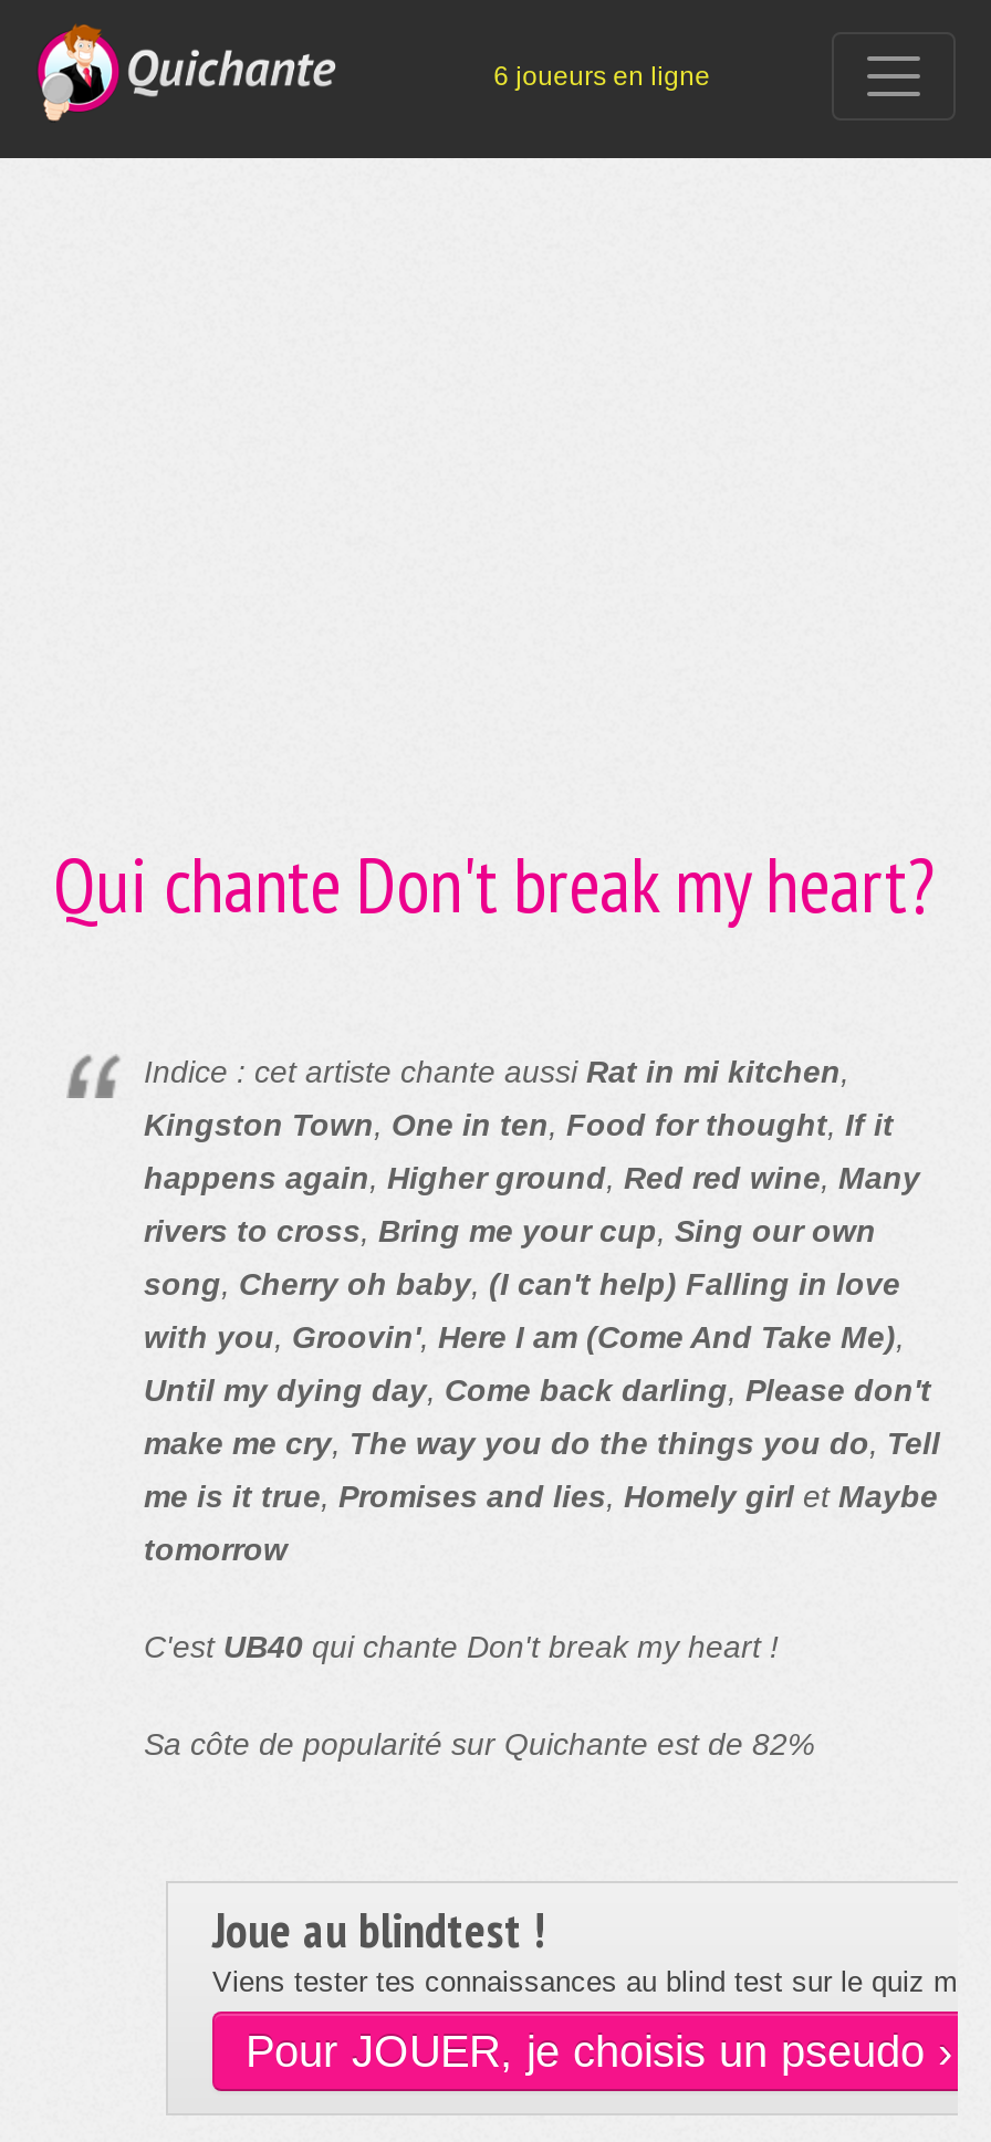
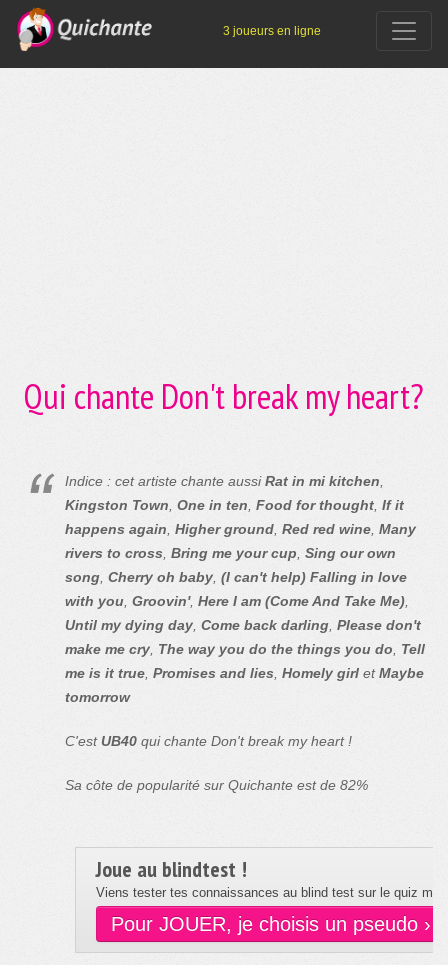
[494,61,711,92] 6 joueurs en ligne -> [223,24,321,38] 3 joueurs en ligne

